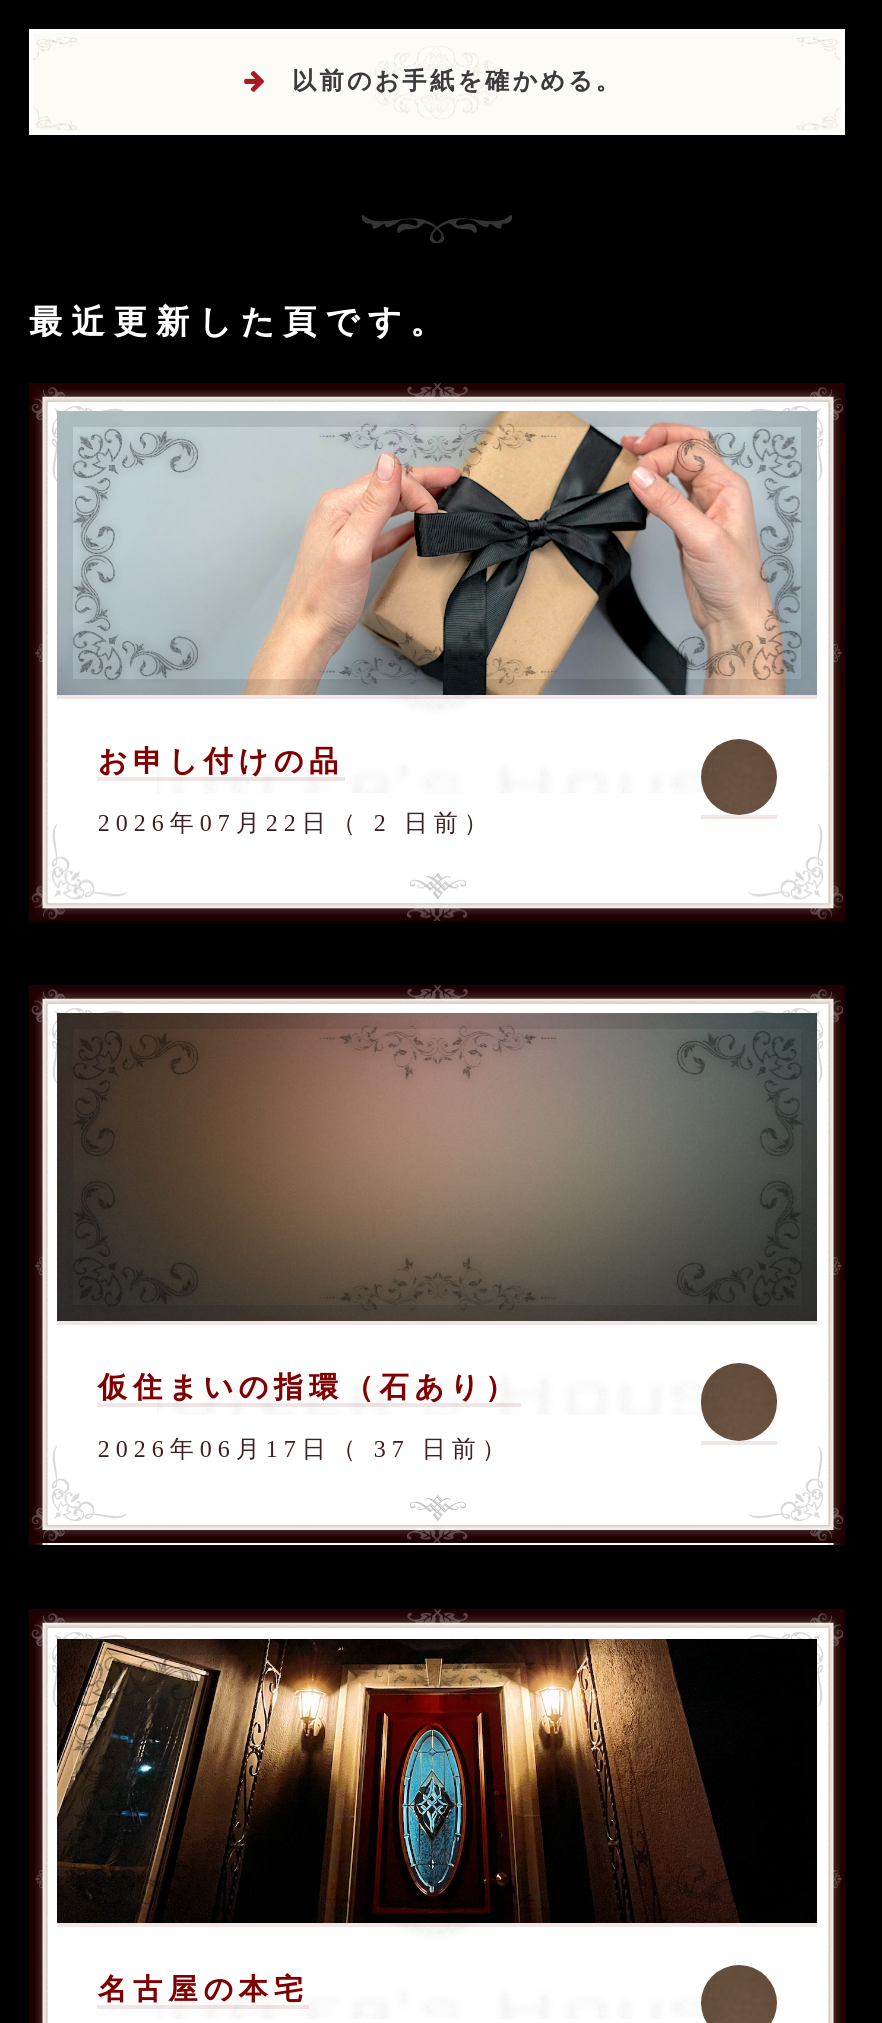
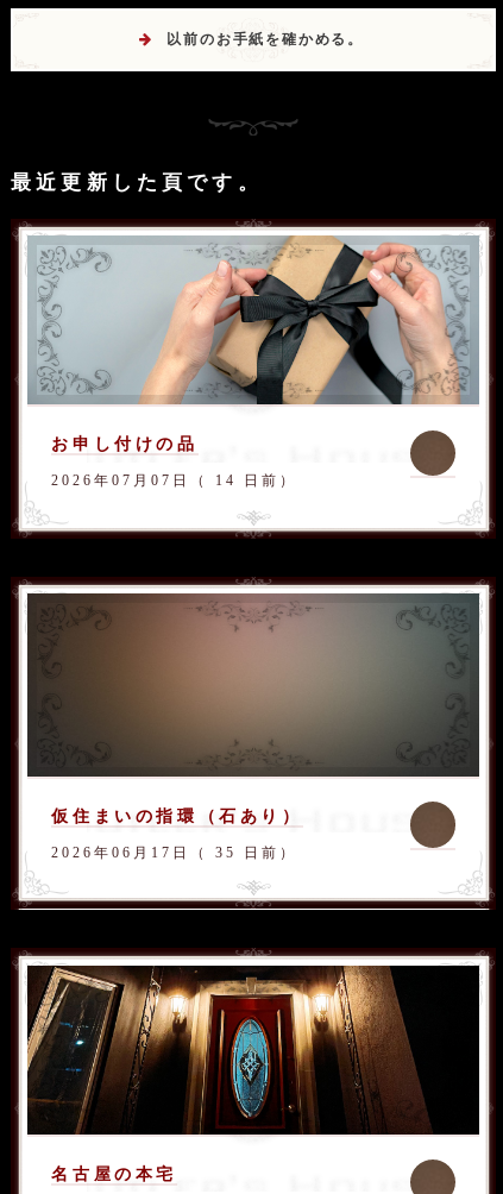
[98,809,494,837] 2026年07月22日（ 2 日前） -> [52,472,298,489] 2026年07月07日（ 14 日前）
[98,1435,512,1463] 2026年06月17日（ 37 日前） -> [52,844,298,861] 2026年06月17日（ 35 日前）

